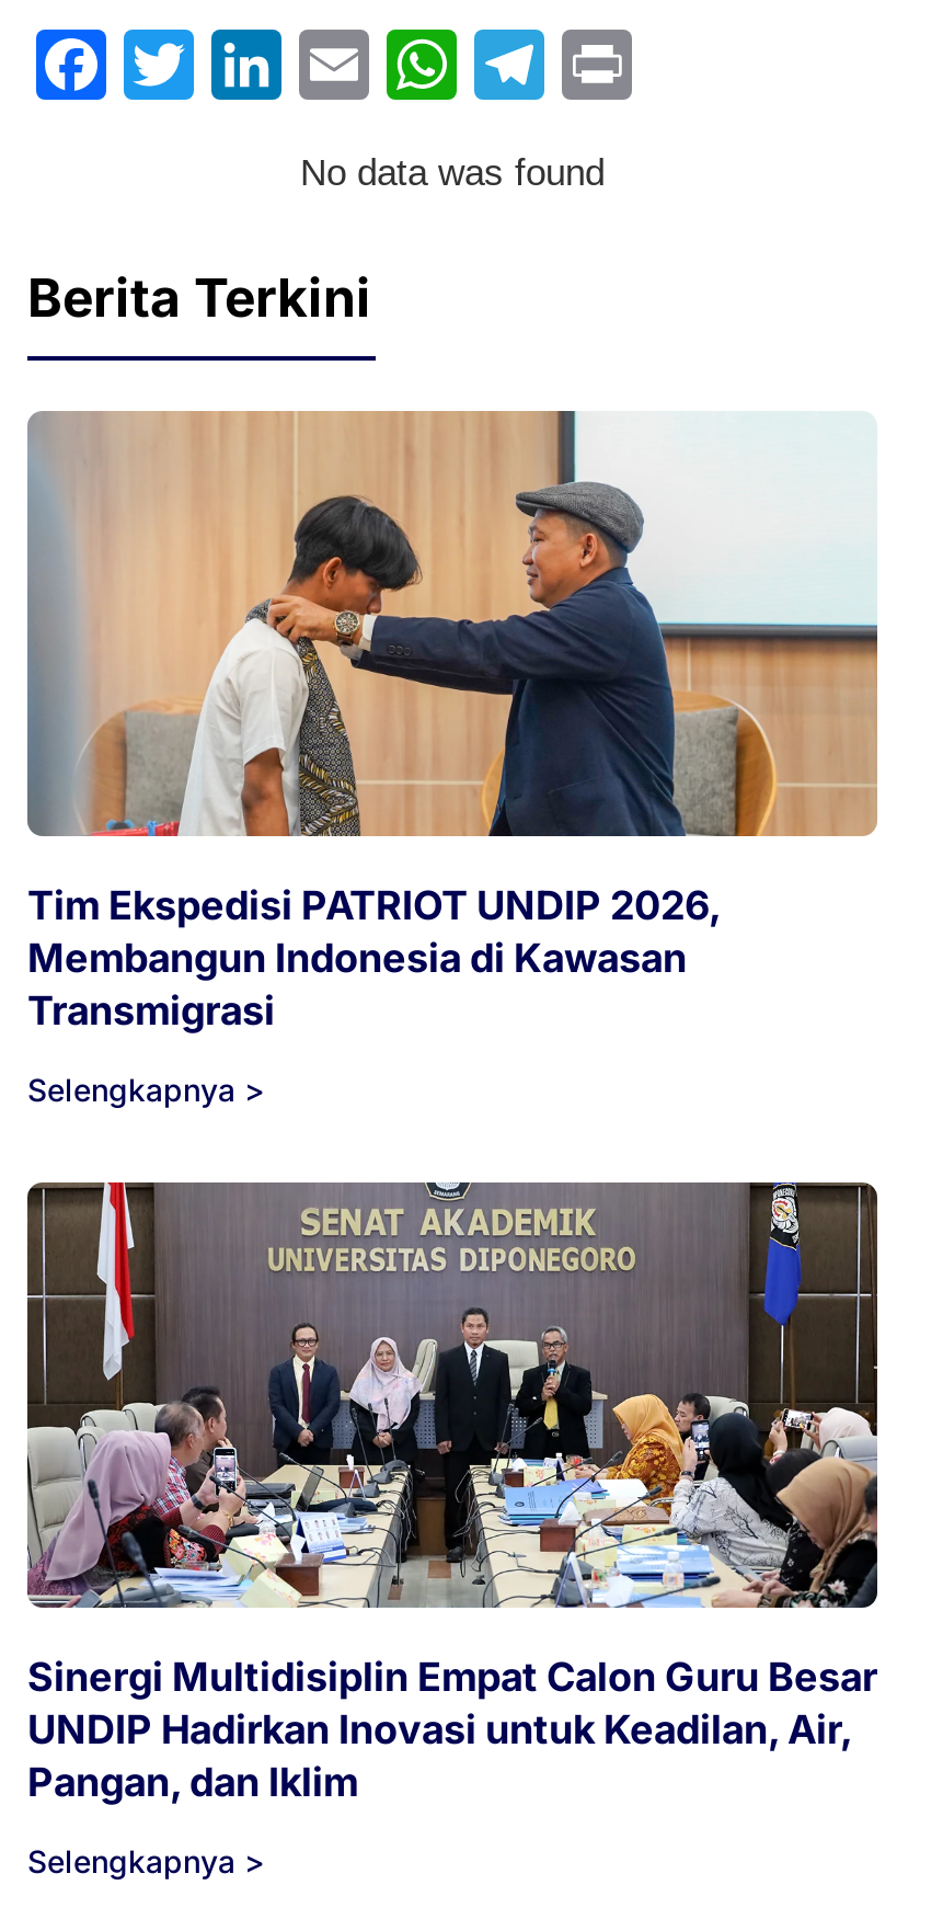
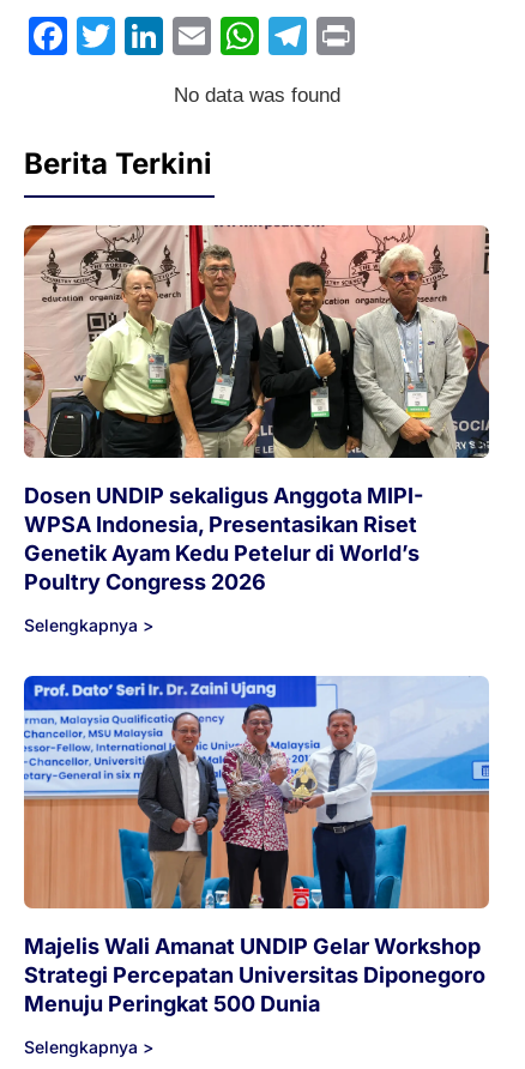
[27,411,877,1034] [image] | Tim Ekspedisi PATRIOT UNDIP 2026, | Membangun Indonesia di Kawasan | Transmigrasi -> [23,225,490,595] [image] | Dosen UNDIP sekaligus Anggota MIPI- | WPSA Indonesia, Presentasikan Riset | Genetik Ayam Kedu Petelur di World’s | Poultry Congress 2026
[25,1180,879,1805] [image] | Sinergi Multidisiplin Empat Calon Guru Besar | UNDIP Hadirkan Inovasi untuk Keadilan, Air, | Pangan, dan Iklim -> [23,675,490,1017] [image] | Majelis Wali Amanat UNDIP Gelar Workshop | Strategi Percepatan Universitas Diponegoro | Menuju Peringkat 500 Dunia

